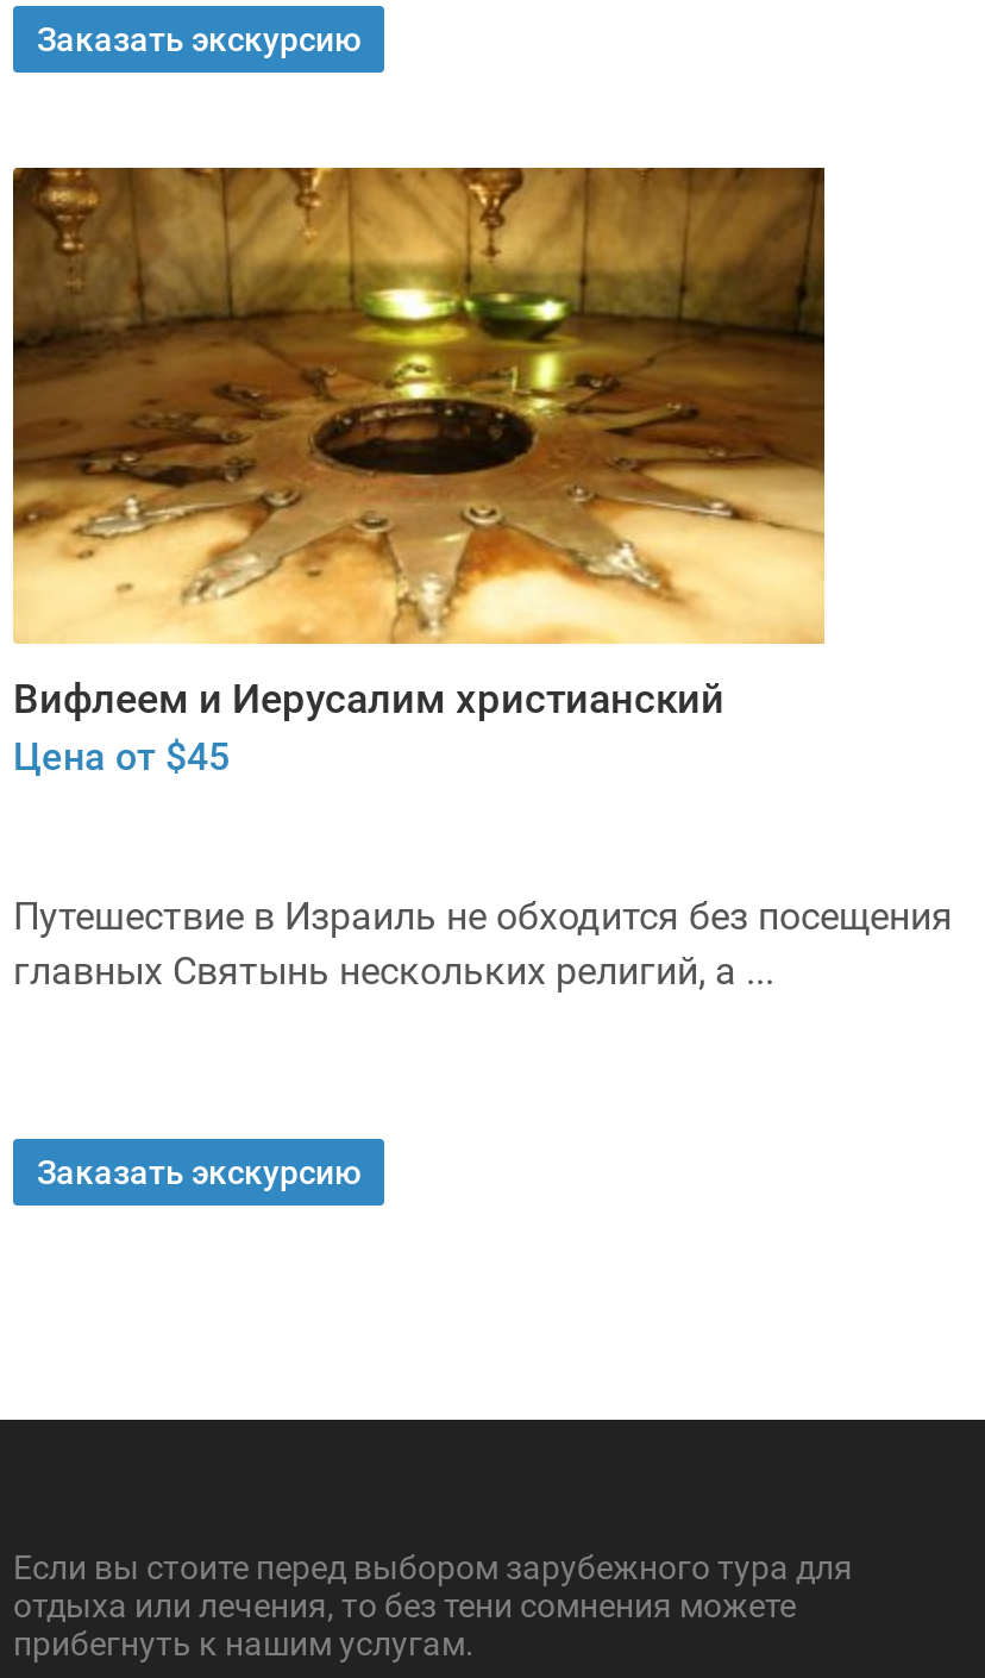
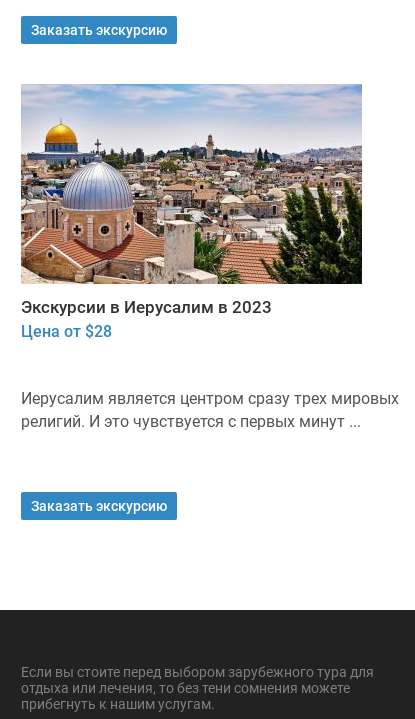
[11,165,827,779] [image] | Вифлеем и Иерусалим христианский | Цена от $45 -> [20,83,363,341] [image] | Экскурсии в Иерусалим в 2023 | Цена от $28
[13,893,953,993] Путешествие в Израиль не обходится без посещения | главных Святынь нескольких религий, а ... -> [21,389,399,431] Иерусалим является центром сразу трех мировых | религий. И это чувствуется с первых минут ...

